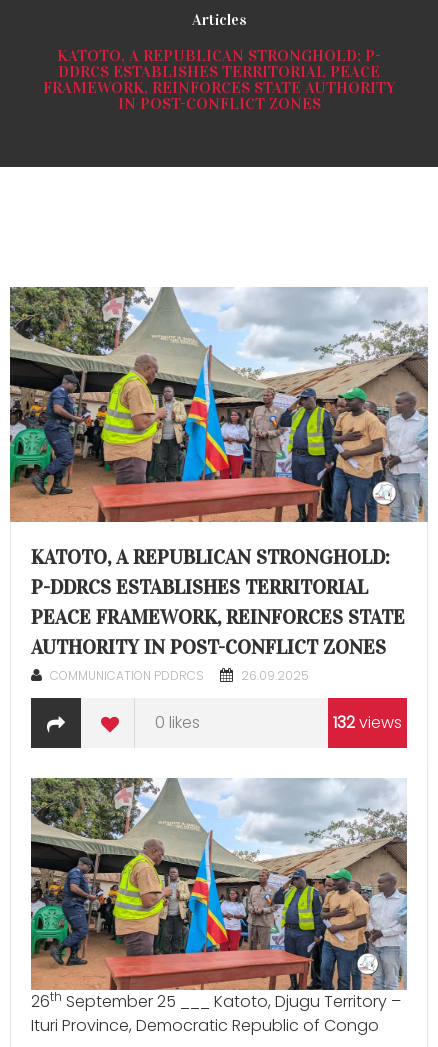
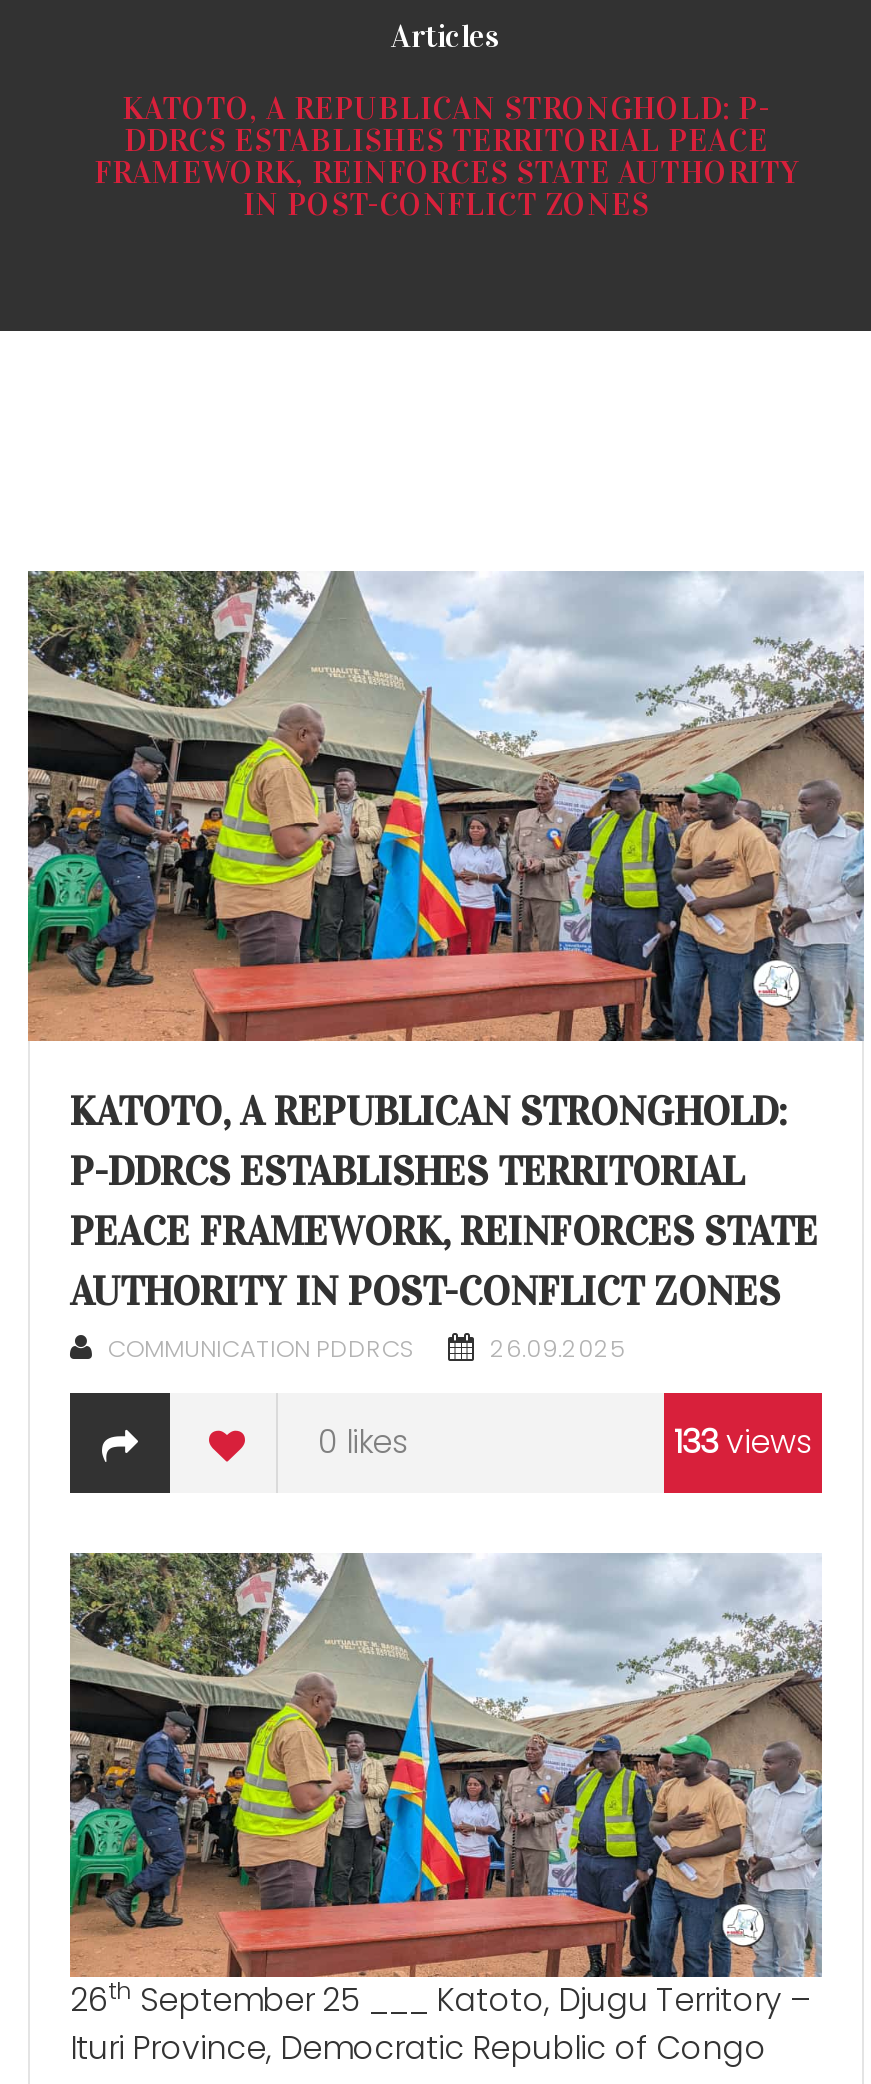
[333,711,402,734] 132 views -> [674,1419,812,1465] 133 views

